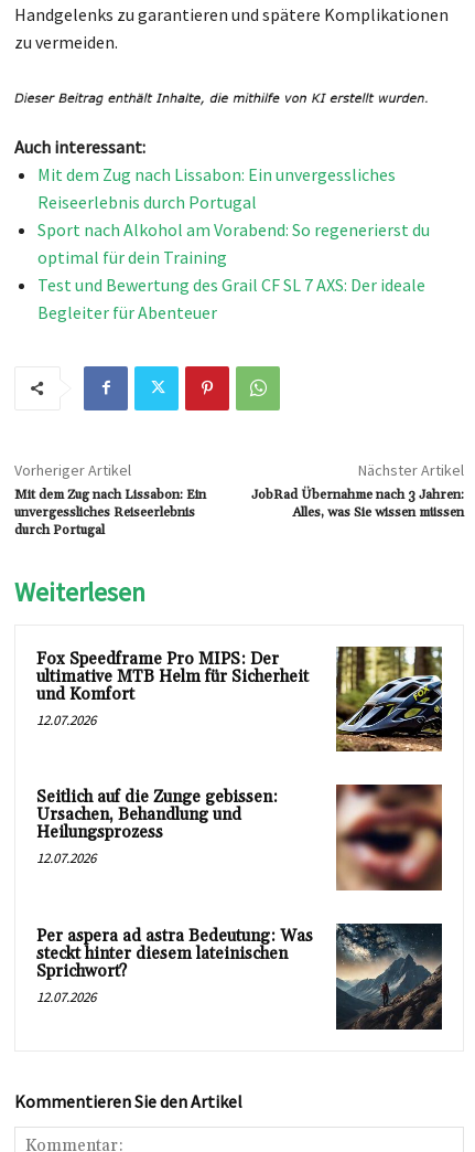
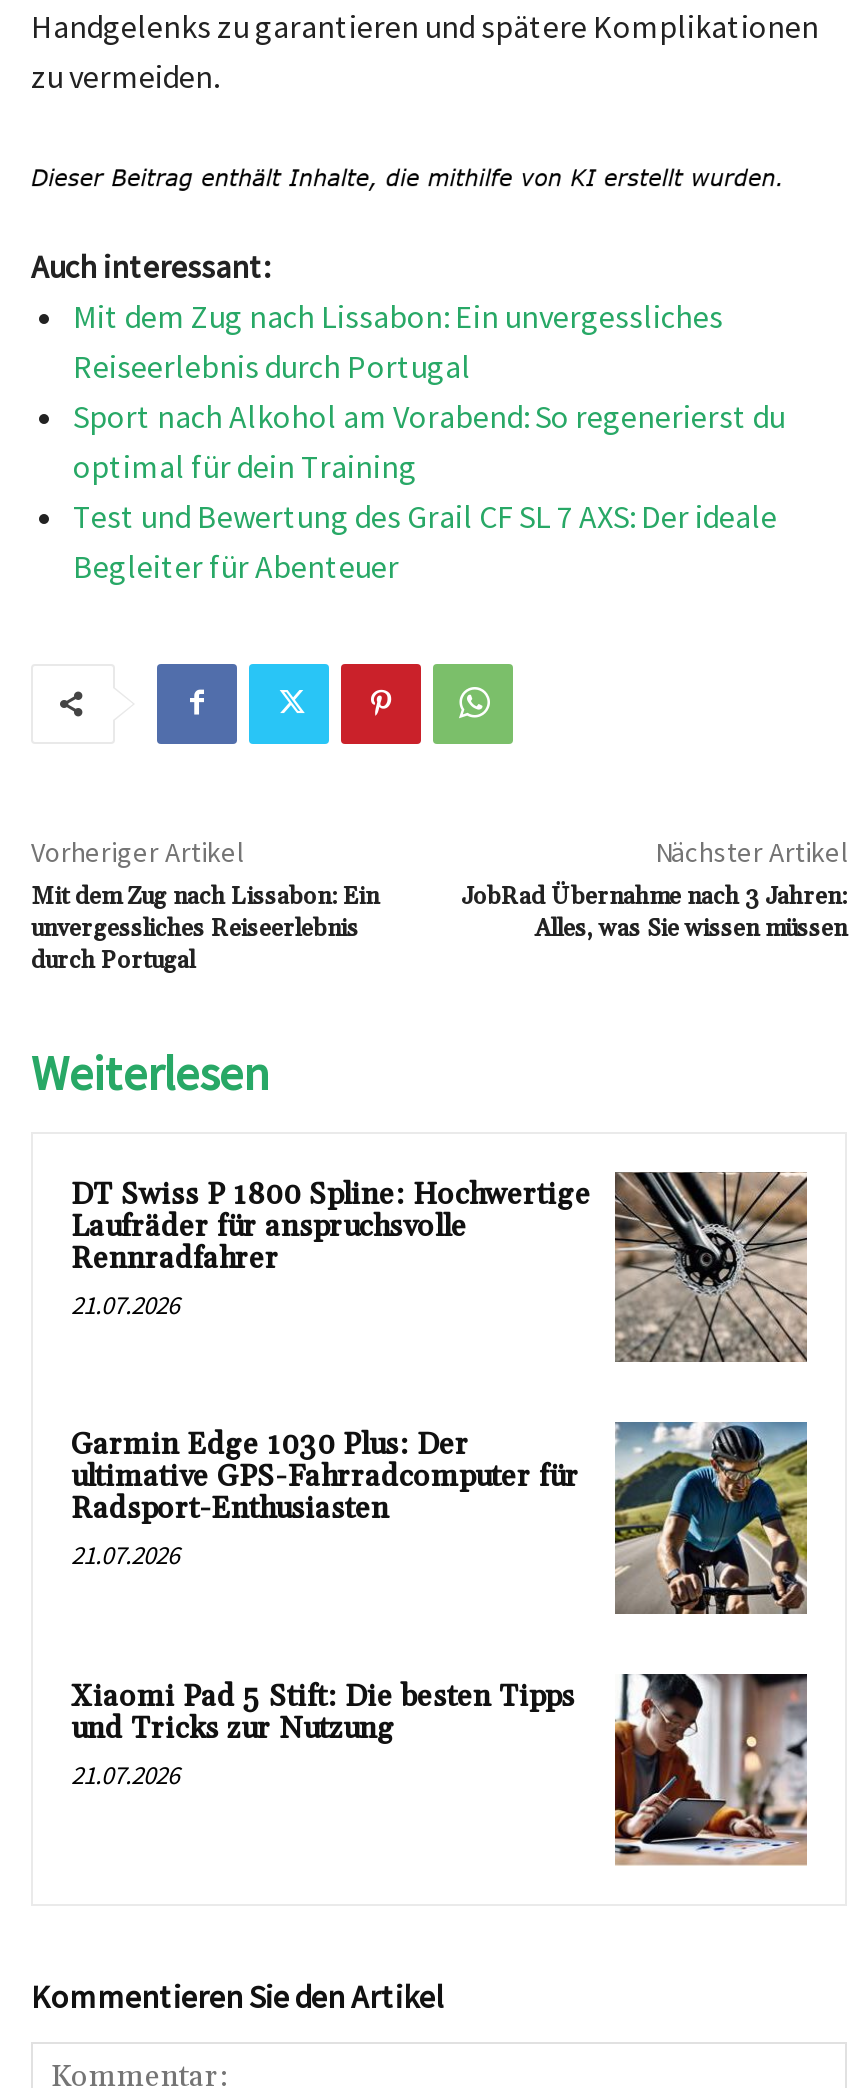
[36,646,443,753] [image] | Fox Speedframe Pro MIPS: Der | ultimative MTB Helm für Sicherheit | und Komfort | 12.07.2026 -> [71,1170,809,1364] [image] | DT Swiss P 1800 Spline: Hochwertige | Laufräder für anspruchsvolle | Rennradfahrer | 21.07.2026
[36,787,278,868] Seitlich auf die Zunge gebissen: | Ursachen, Behandlung und | Heilungsprozess | 12.07.2026 -> [71,1426,579,1572] Garmin Edge 1030 Plus: Der | ultimative GPS-Fahrradcomputer für | Radsport-Enthusiasten | 21.07.2026
[335,783,443,890] [image] -> [613,1420,809,1616] [image]
[36,922,443,1031] [image] | Per aspera ad astra Bedeutung: Was | steckt hinter diesem lateinischen | Sprichwort? | 12.07.2026 -> [71,1672,809,1866] [image] | Xiaomi Pad 5 Stift: Die besten Tipps | und Tricks zur Nutzung | 21.07.2026

